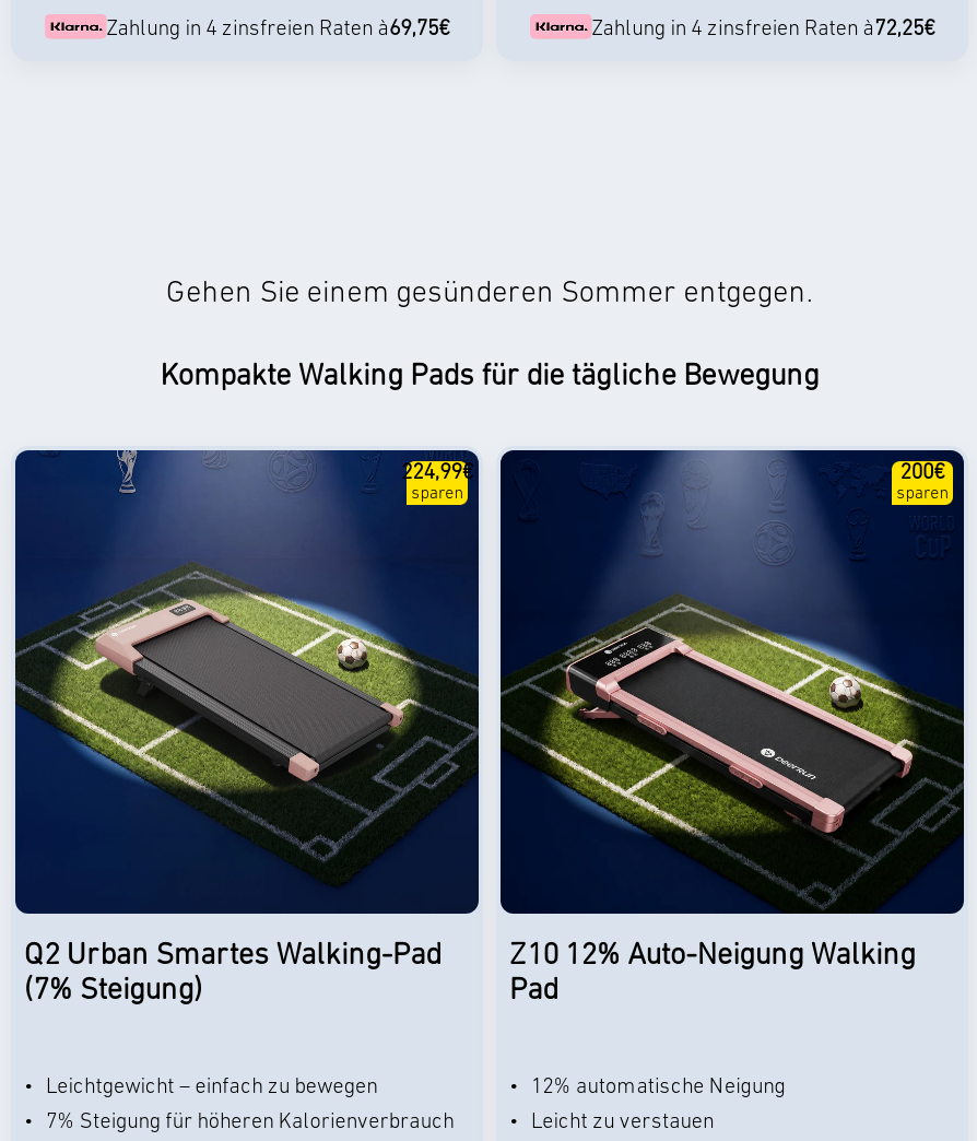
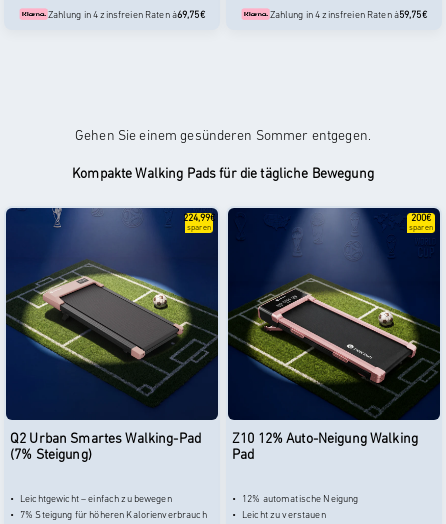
[591,17,935,42] Zahlung in 4 zinsfreien Raten à 72,25€ -> [270,10,427,21] Zahlung in 4 zinsfreien Raten à 59,75€

